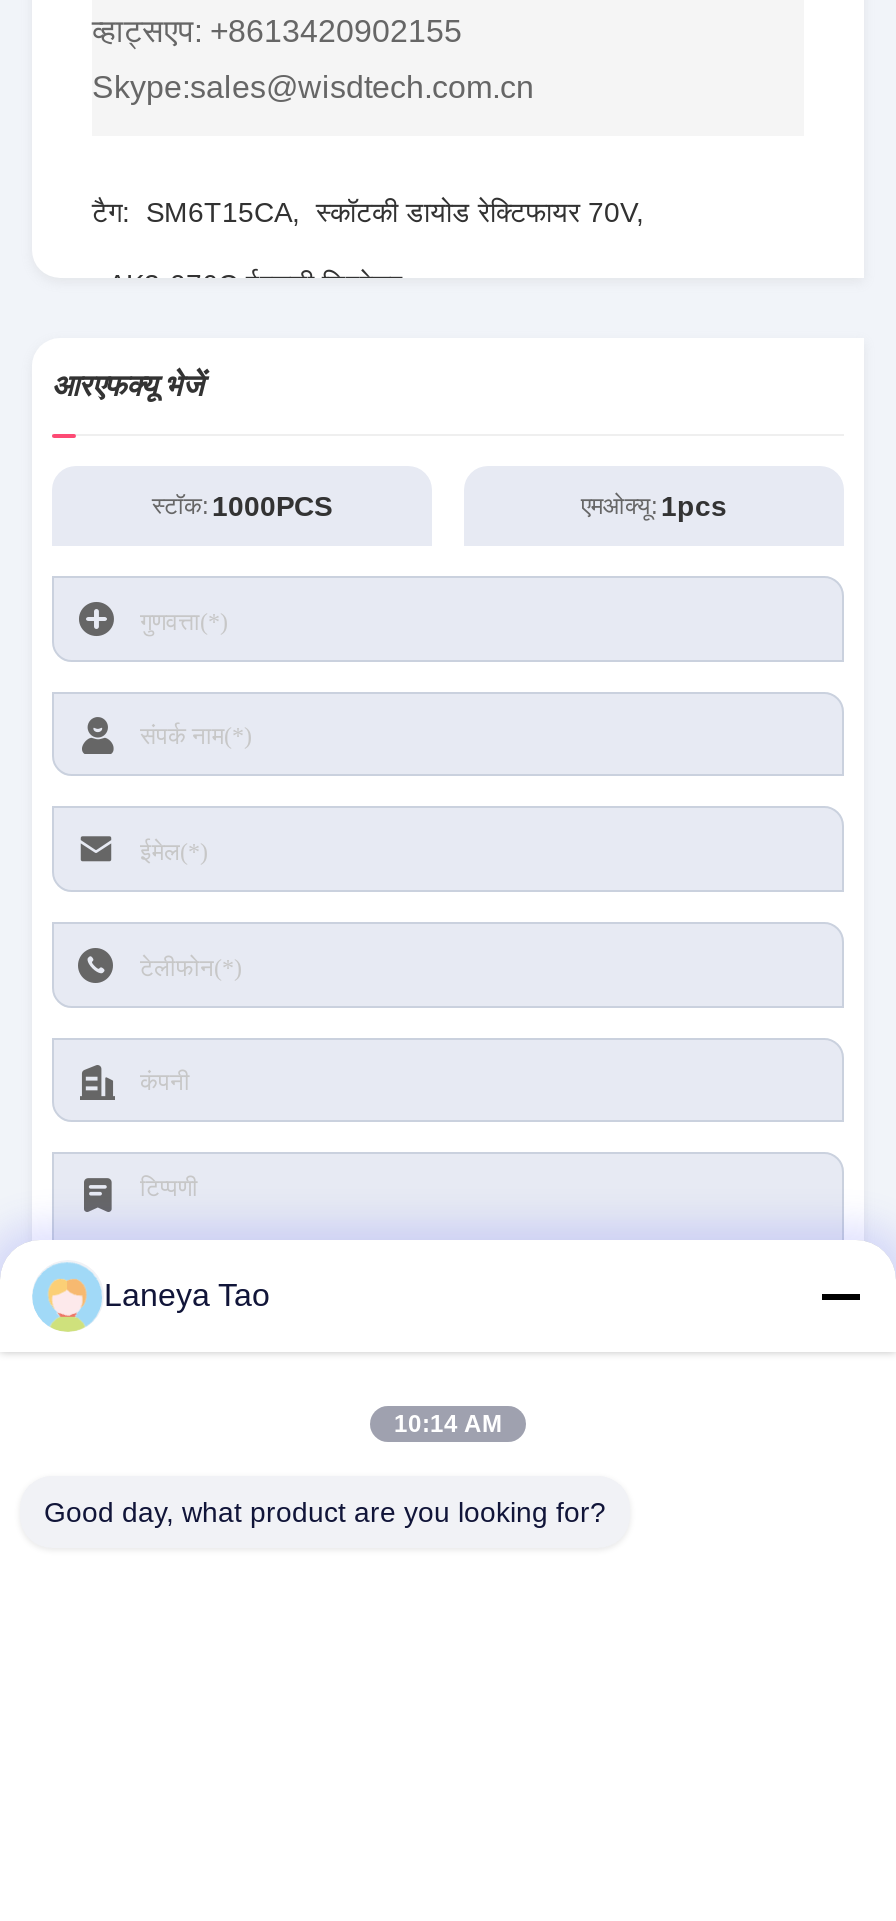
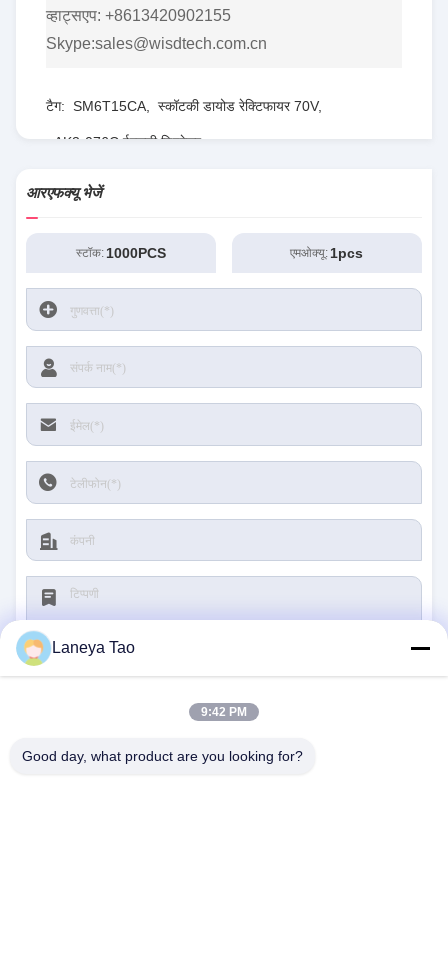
[394,1410,502,1438] 10:14 AM -> [201,705,247,719] 9:42 PM

